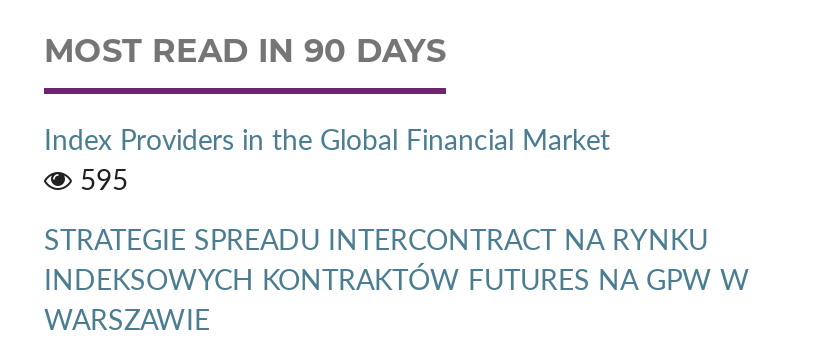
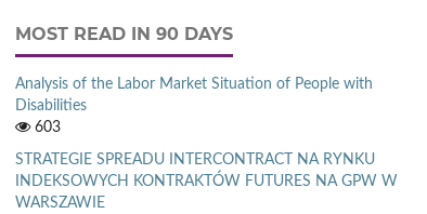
[44,129,610,197] Index Providers in the Global Financial Market | 595 -> [15,76,373,135] Analysis of the Labor Market Situation of People with | Disabilities | 603

